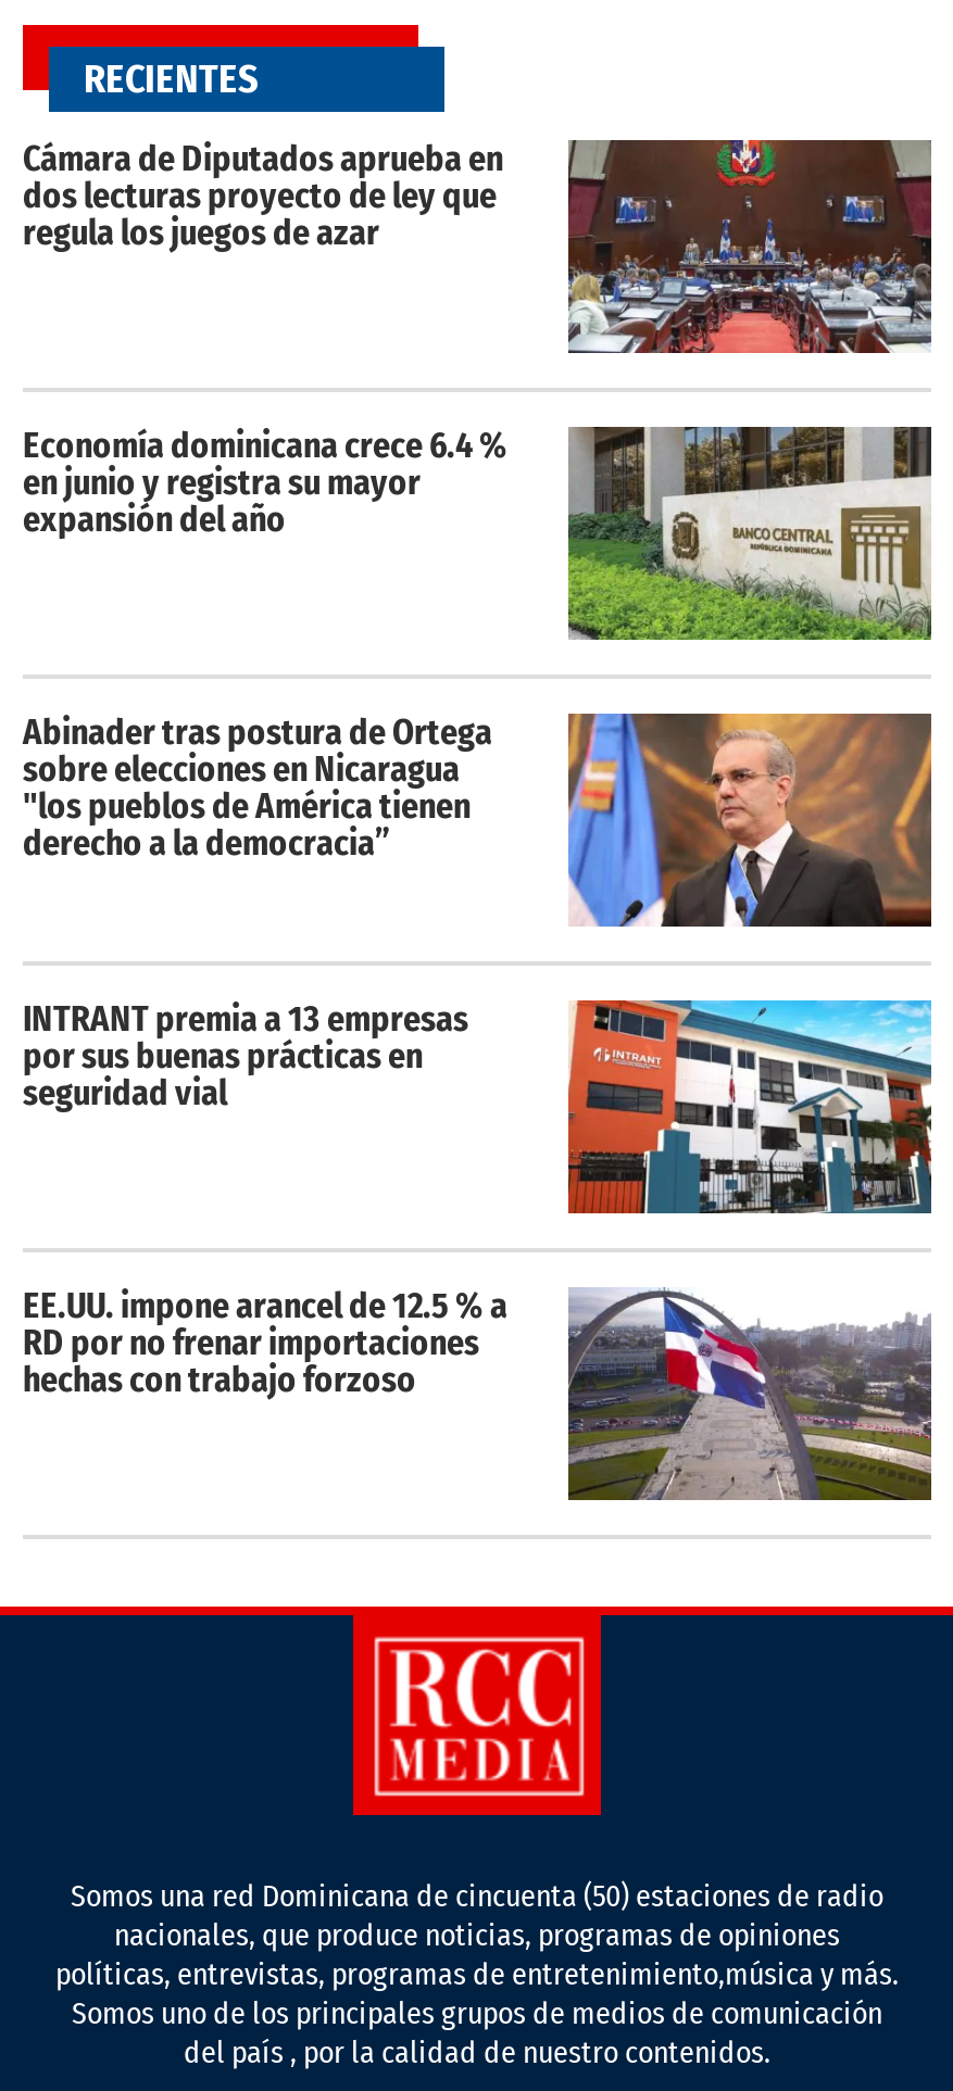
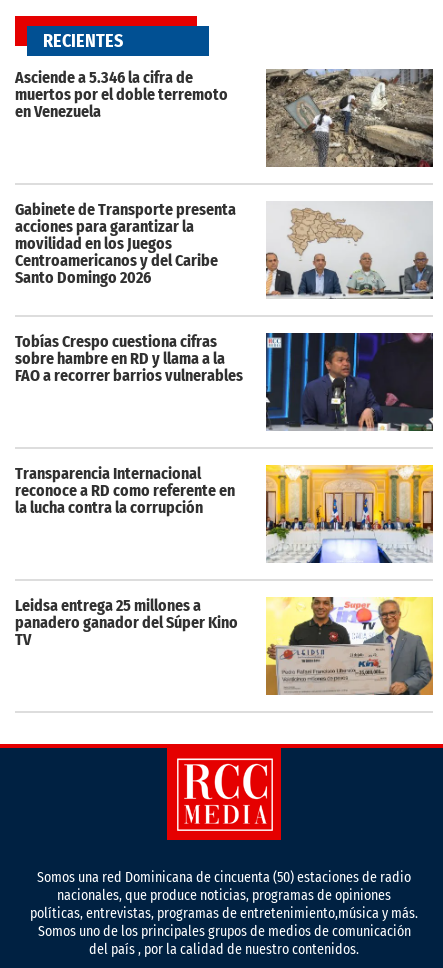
[23,138,931,353] [image] | Cámara de Diputados aprueba en | dos lecturas proyecto de ley que | regula los juegos de azar -> [15,68,434,168] [image] | Asciende a 5.346 la cifra de | muertos por el doble terremoto | en Venezuela
[23,425,933,642] [image] | Economía dominicana crece 6.4 % | en junio y registra su mayor | expansión del año -> [15,200,433,299] [image] | Gabinete de Transporte presenta | acciones para garantizar la | movilidad en los Juegos | Centroamericanos y del Caribe | Santo Domingo 2026
[23,711,933,929] [image] | Abinader tras postura de Ortega | sobre elecciones en Nicaragua | "los pueblos de América tienen | derecho a la democracia” -> [15,332,434,431] [image] | Tobías Crespo cuestiona cifras | sobre hambre en RD y llama a la | FAO a recorrer barrios vulnerables
[23,998,468,1113] INTRANT premia a 13 empresas | por sus buenas prácticas en | seguridad vial -> [15,464,235,517] Transparencia Internacional | reconoce a RD como referente en | la lucha contra la corrupción
[566,998,933,1215] [image] -> [265,464,434,563] [image]
[23,1284,933,1502] [image] | EE.UU. impone arancel de 12.5 % a | RD por no frenar importaciones | hechas con trabajo forzoso -> [15,596,434,696] [image] | Leidsa entrega 25 millones a | panadero ganador del Súper Kino | TV

